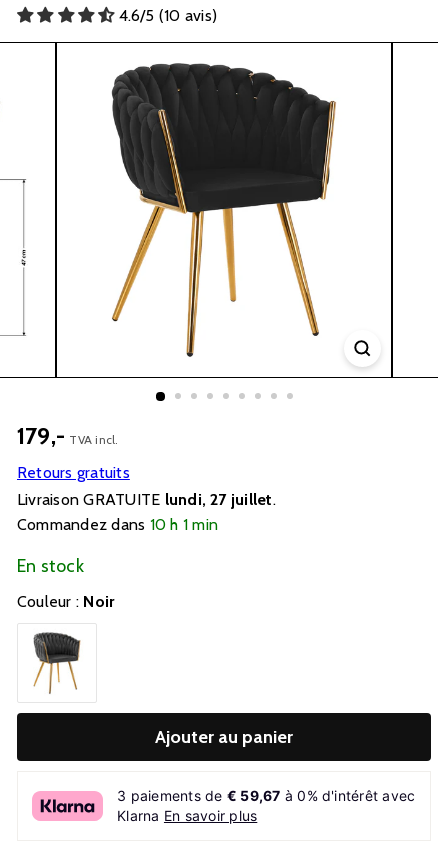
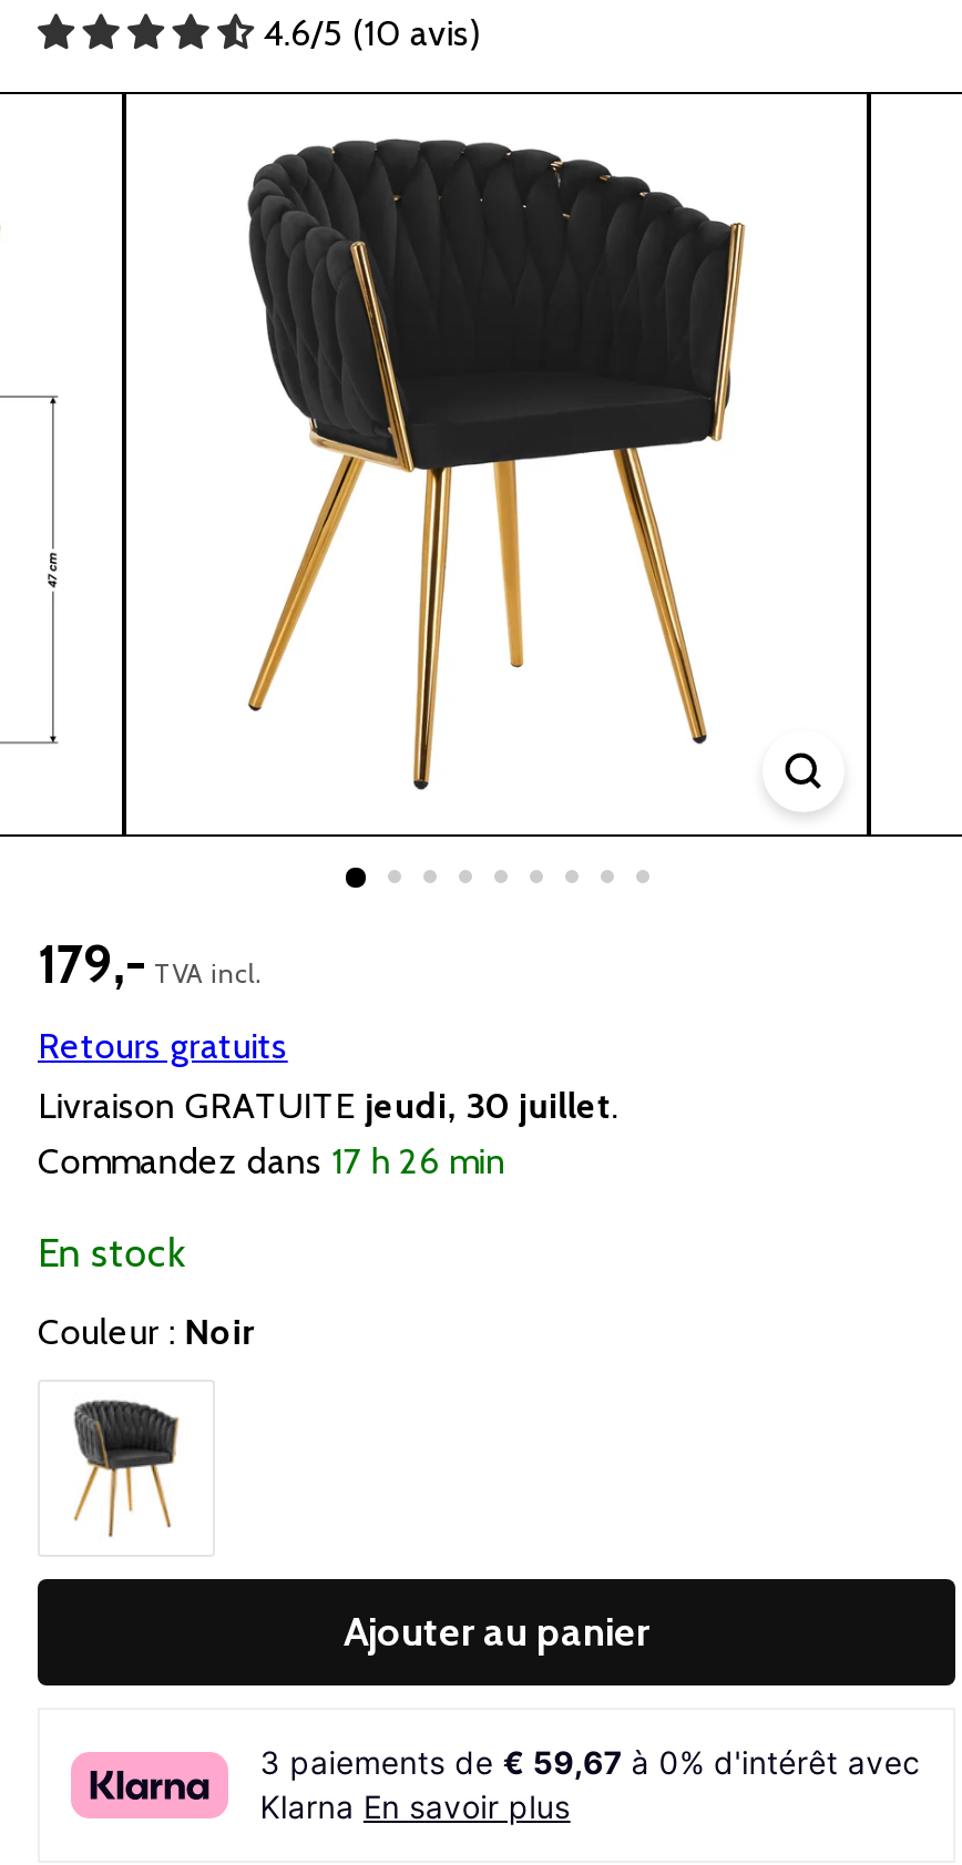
[17,490,276,509] Livraison GRATUITE lundi, 27 juillet. -> [38,1085,618,1127] Livraison GRATUITE jeudi, 30 juillet.
[17,515,218,534] Commandez dans 10 h 1 min -> [38,1140,506,1182] Commandez dans 17 h 26 min

